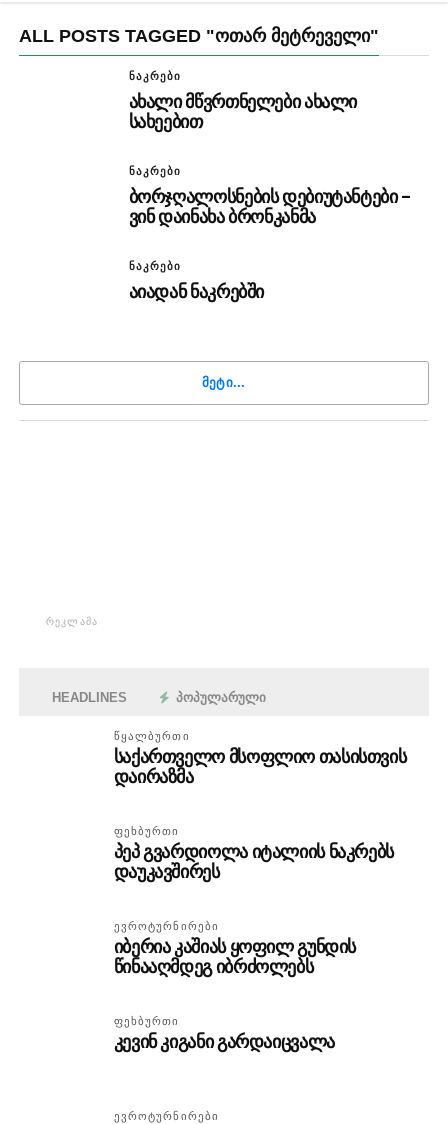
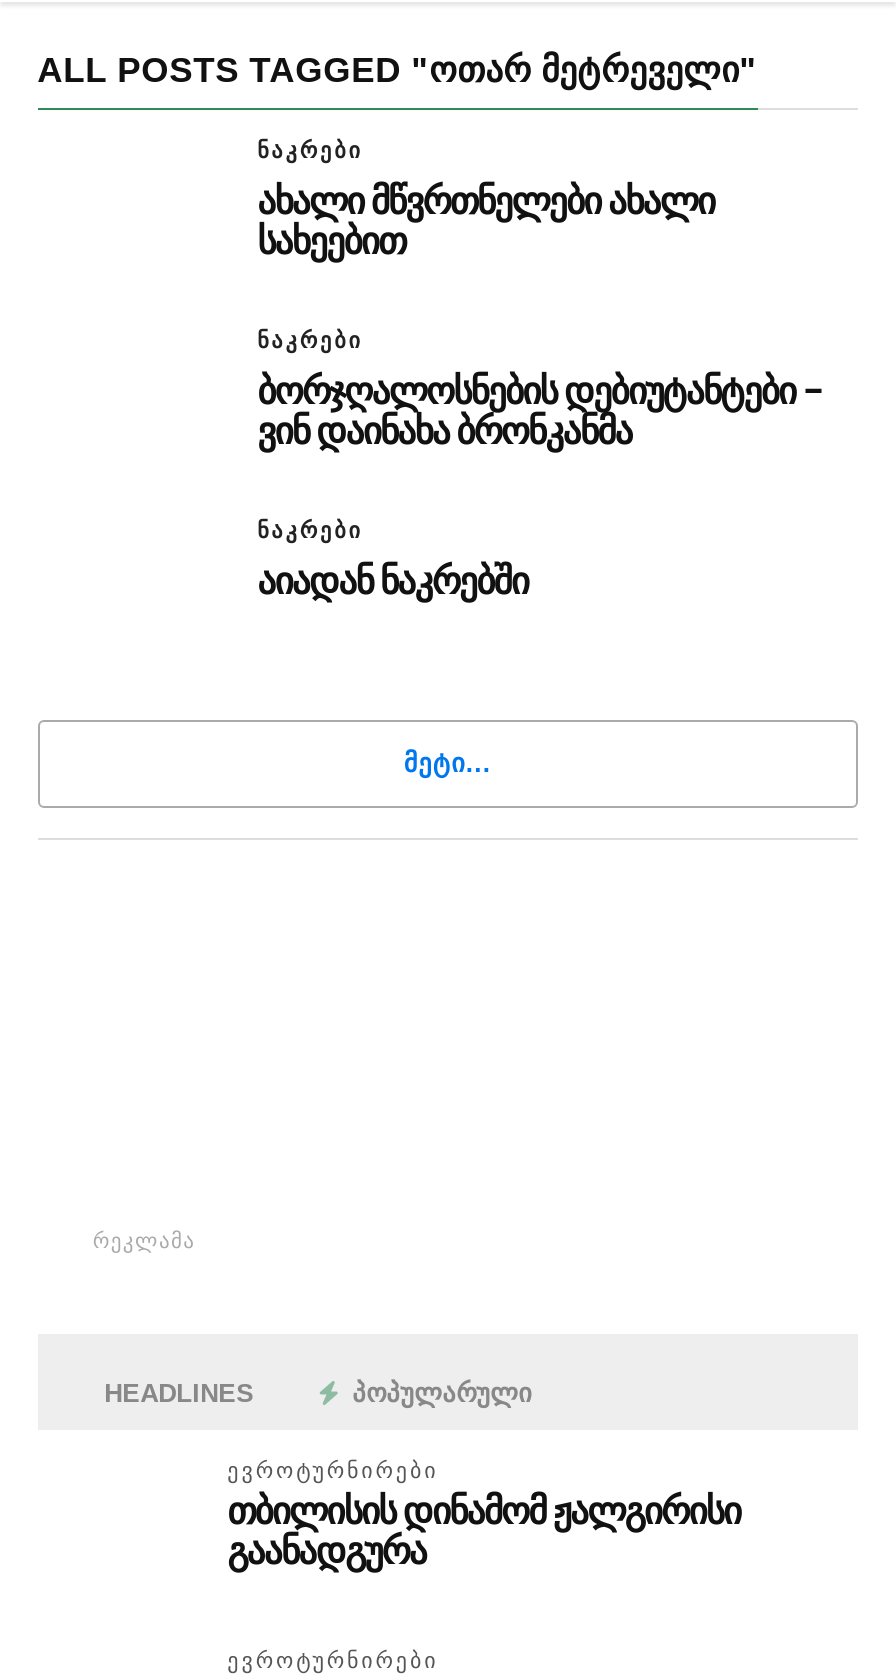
[114,730,406,882] ᲬᲧᲐᲚᲑᲣᲠᲗᲘ | საქართველო მსოფლიო თასისთვის | დაირაზმა | ᲤᲔᲮᲑᲣᲠᲗᲘ | პეპ გვარდიოლა იტალიის ნაკრებს | დაუკავშირეს -> none
[114,936,356,1052] იბერია კაშიას ყოფილ გუნდის | წინააღმდეგ იბრძოლებს | ᲤᲔᲮᲑᲣᲠᲗᲘ | კევინ კიგანი გარდაიცვალა -> [227,1490,740,1572] თბილისის დინამომ ჟალგირისი | გაანადგურა

